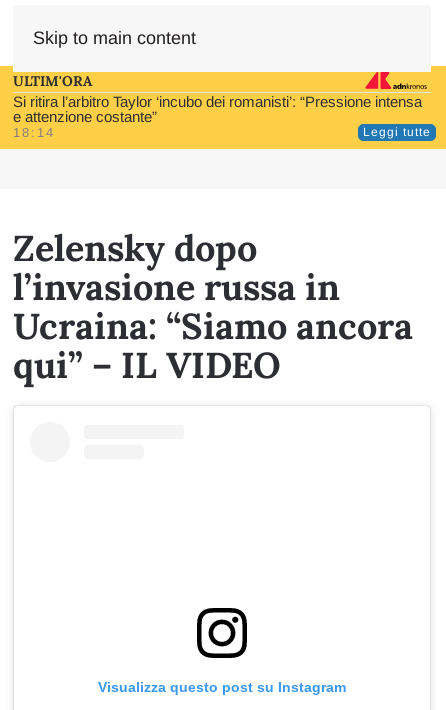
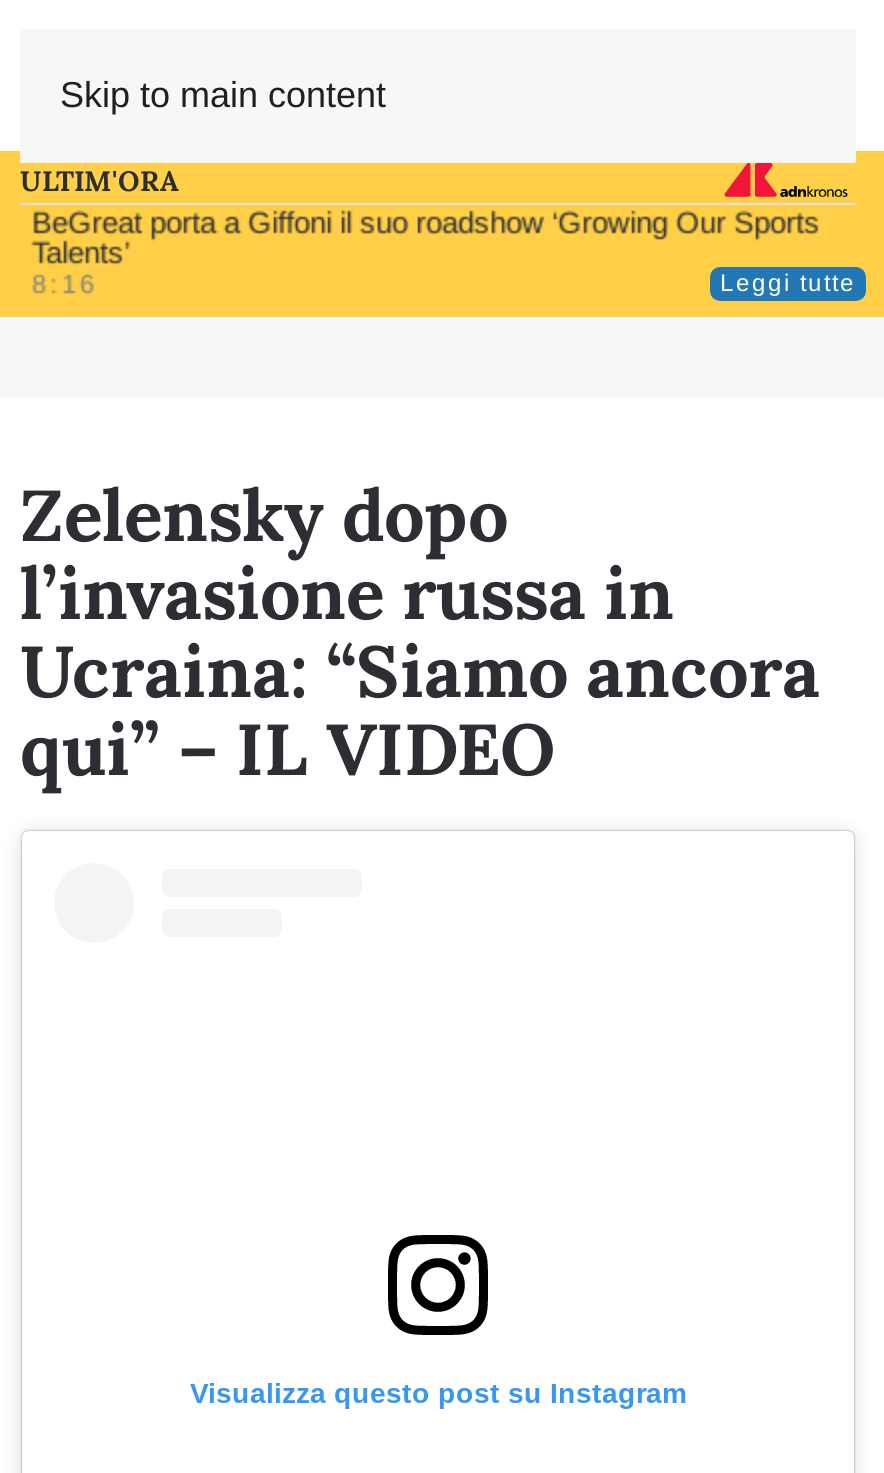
[13,93,422,140] Si ritira l’arbitro Taylor ‘incubo dei romanisti’: “Pressione intensa | e attenzione costante” | 18:14 -> [20,205,808,299] BeGreat porta a Giffoni il suo roadshow ‘Growing Our Sports | Talents’ | 8:16

